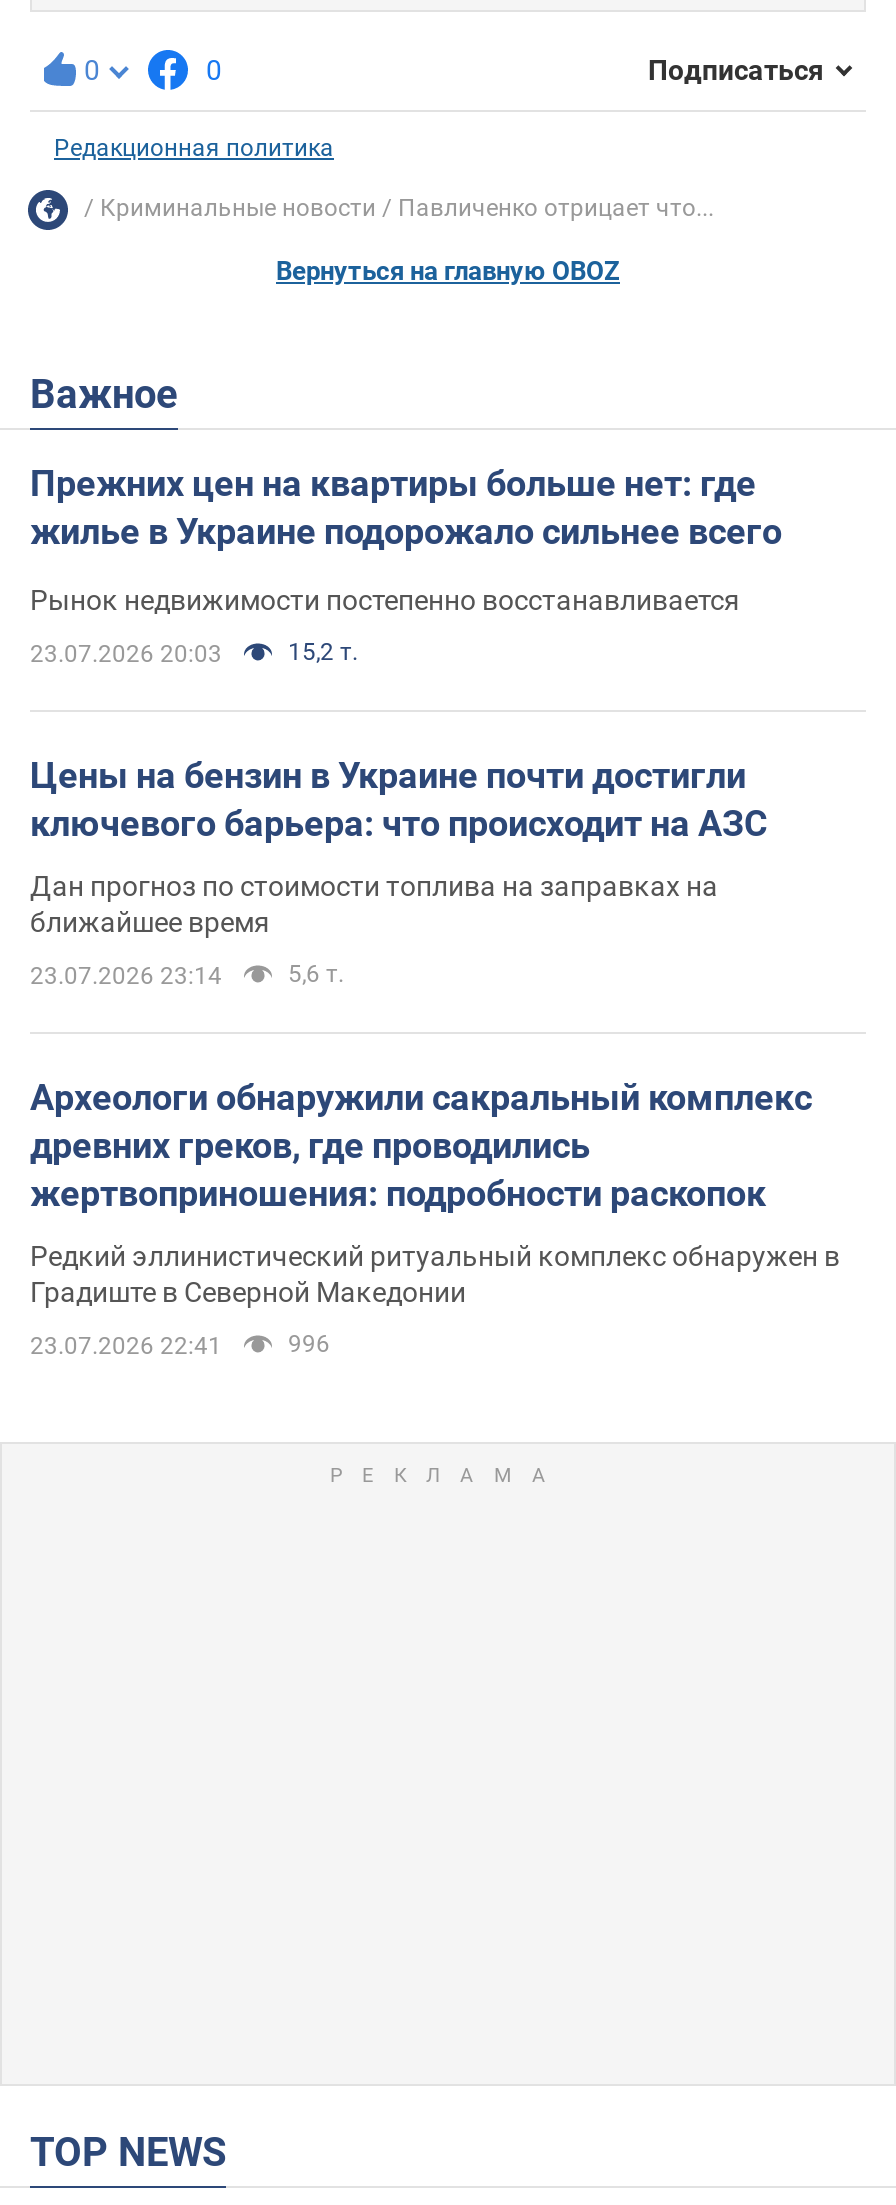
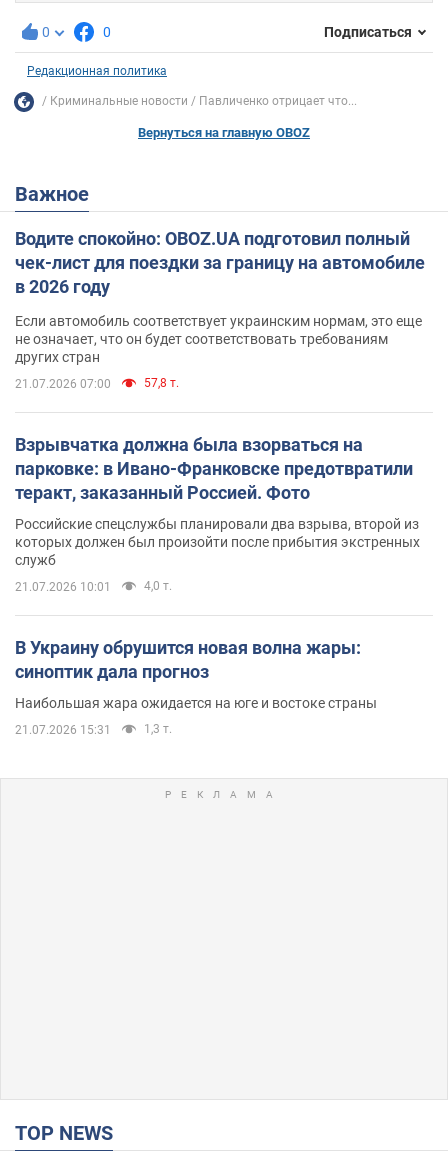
[30,461,782,551] Прежних цен на квартиры больше нет: где | жилье в Украине подорожало сильнее всего -> [15,228,425,297] Водите спокойно: OBOZ.UA подготовил полный | чек-лист для поездки за границу на автомобиле | в 2026 году
[30,583,740,615] Рынок недвижимости постепенно восстанавливается -> [15,313,422,365] Если автомобиль соответствует украинским нормам, это еще | не означает, что он будет соответствовать требованиям | других стран
[30,637,358,667] 23.07.2026 20:03 | 15,2 т. -> [15,376,179,391] 21.07.2026 07:00 | 57,8 т.
[30,753,768,843] Цены на бензин в Украине почти достигли | ключевого барьера: что происходит на АЗС -> [15,434,413,503] Взрывчатка должна была взорваться на | парковке: в Ивано-Франковске предотвратили | теракт, заказанный Россией. Фото
[30,869,718,937] Дан прогноз по стоимости топлива на заправках на | ближайшее время -> [15,516,420,568] Российские спецслужбы планировали два взрыва, второй из | которых должен был произойти после прибытия экстренных | служб
[30,959,344,989] 23.07.2026 23:14 | 5,6 т. -> [15,579,172,594] 21.07.2026 10:01 | 4,0 т.
[30,1075,812,1213] Археологи обнаружили сакральный комплекс | древних греков, где проводились | жертвоприношения: подробности раскопок -> [15,637,361,682] В Украину обрушится новая волна жары: | синоптик дала прогноз
[30,1239,840,1307] Редкий эллинистический ритуальный комплекс обнаружен в | Градиште в Северной Македонии -> [15,695,377,711] Наибольшая жара ожидается на юге и востоке страны
[30,1329,330,1359] 23.07.2026 22:41 | 996 -> [15,722,172,737] 21.07.2026 15:31 | 1,3 т.

